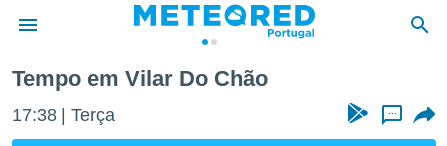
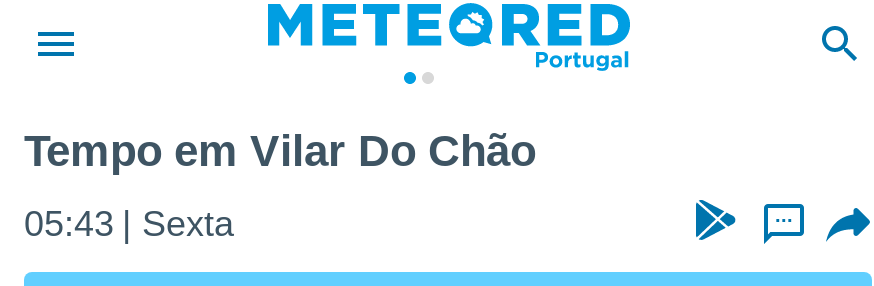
[12,105,115,125] 17:38 Terça -> [24,204,234,244] 05:43 Sexta

